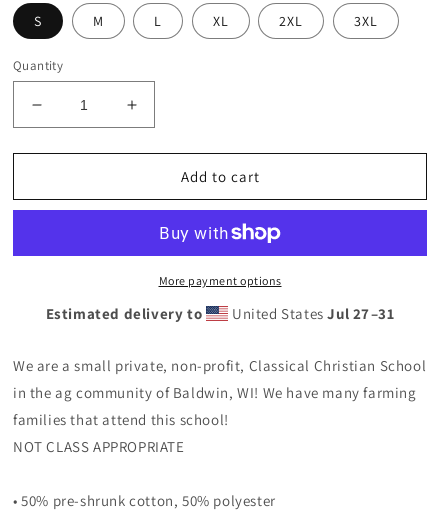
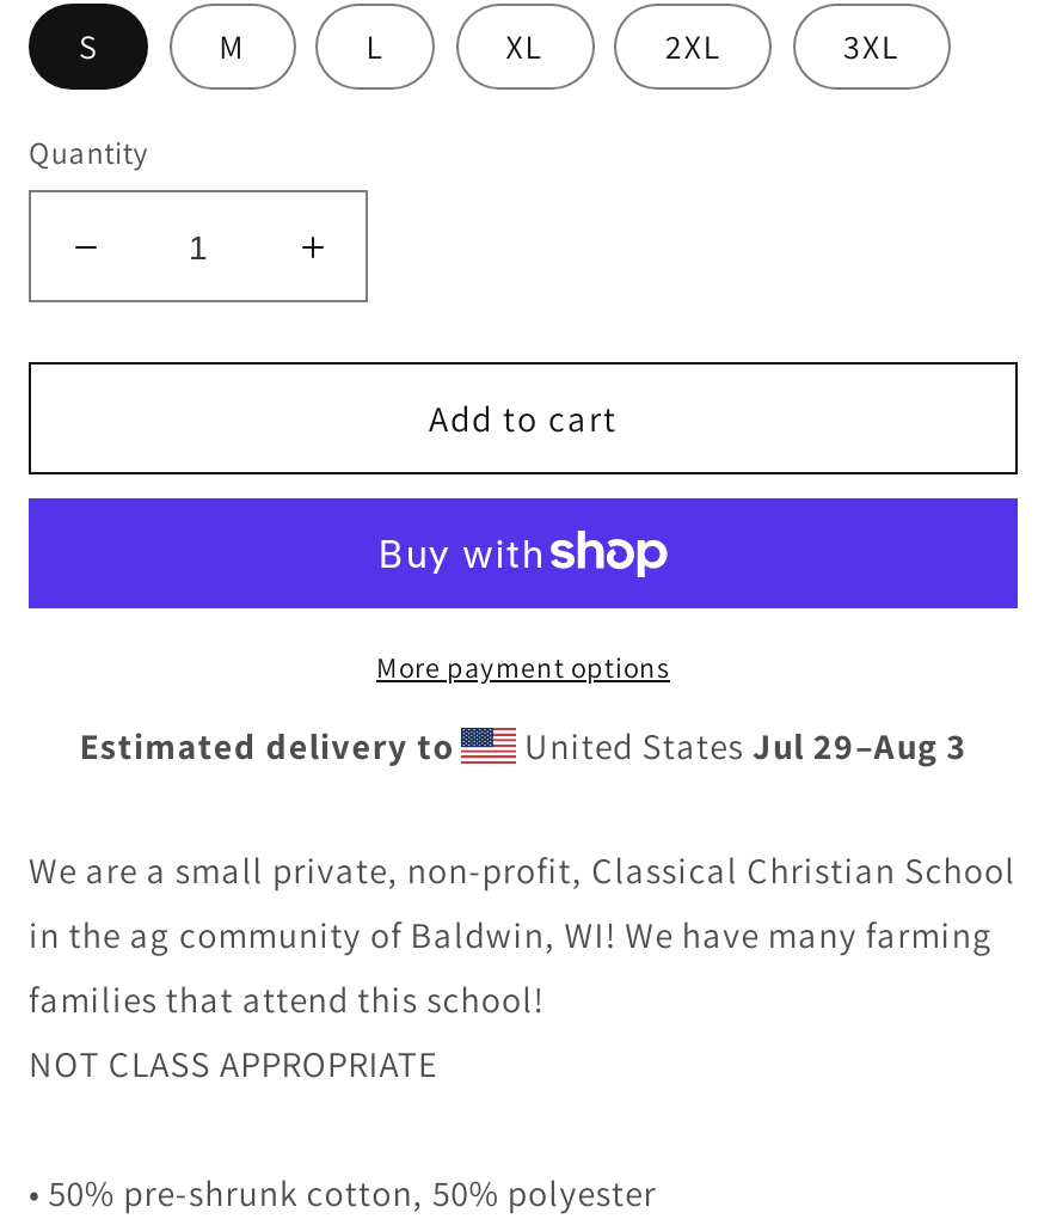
[228,304,394,323] United States Jul 27–31 -> [516,723,967,768] United States Jul 29–Aug 3

